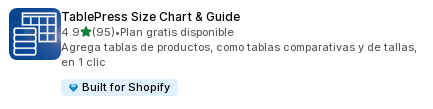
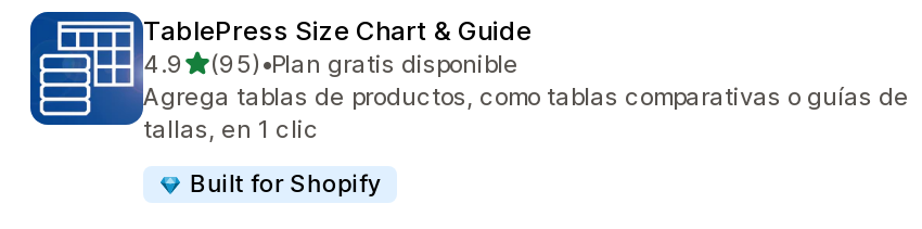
[61,40,417,69] Agrega tablas de productos, como tablas comparativas y de tallas, | en 1 clic -> [143,81,909,144] Agrega tablas de productos, como tablas comparativas o guías de | tallas, en 1 clic

